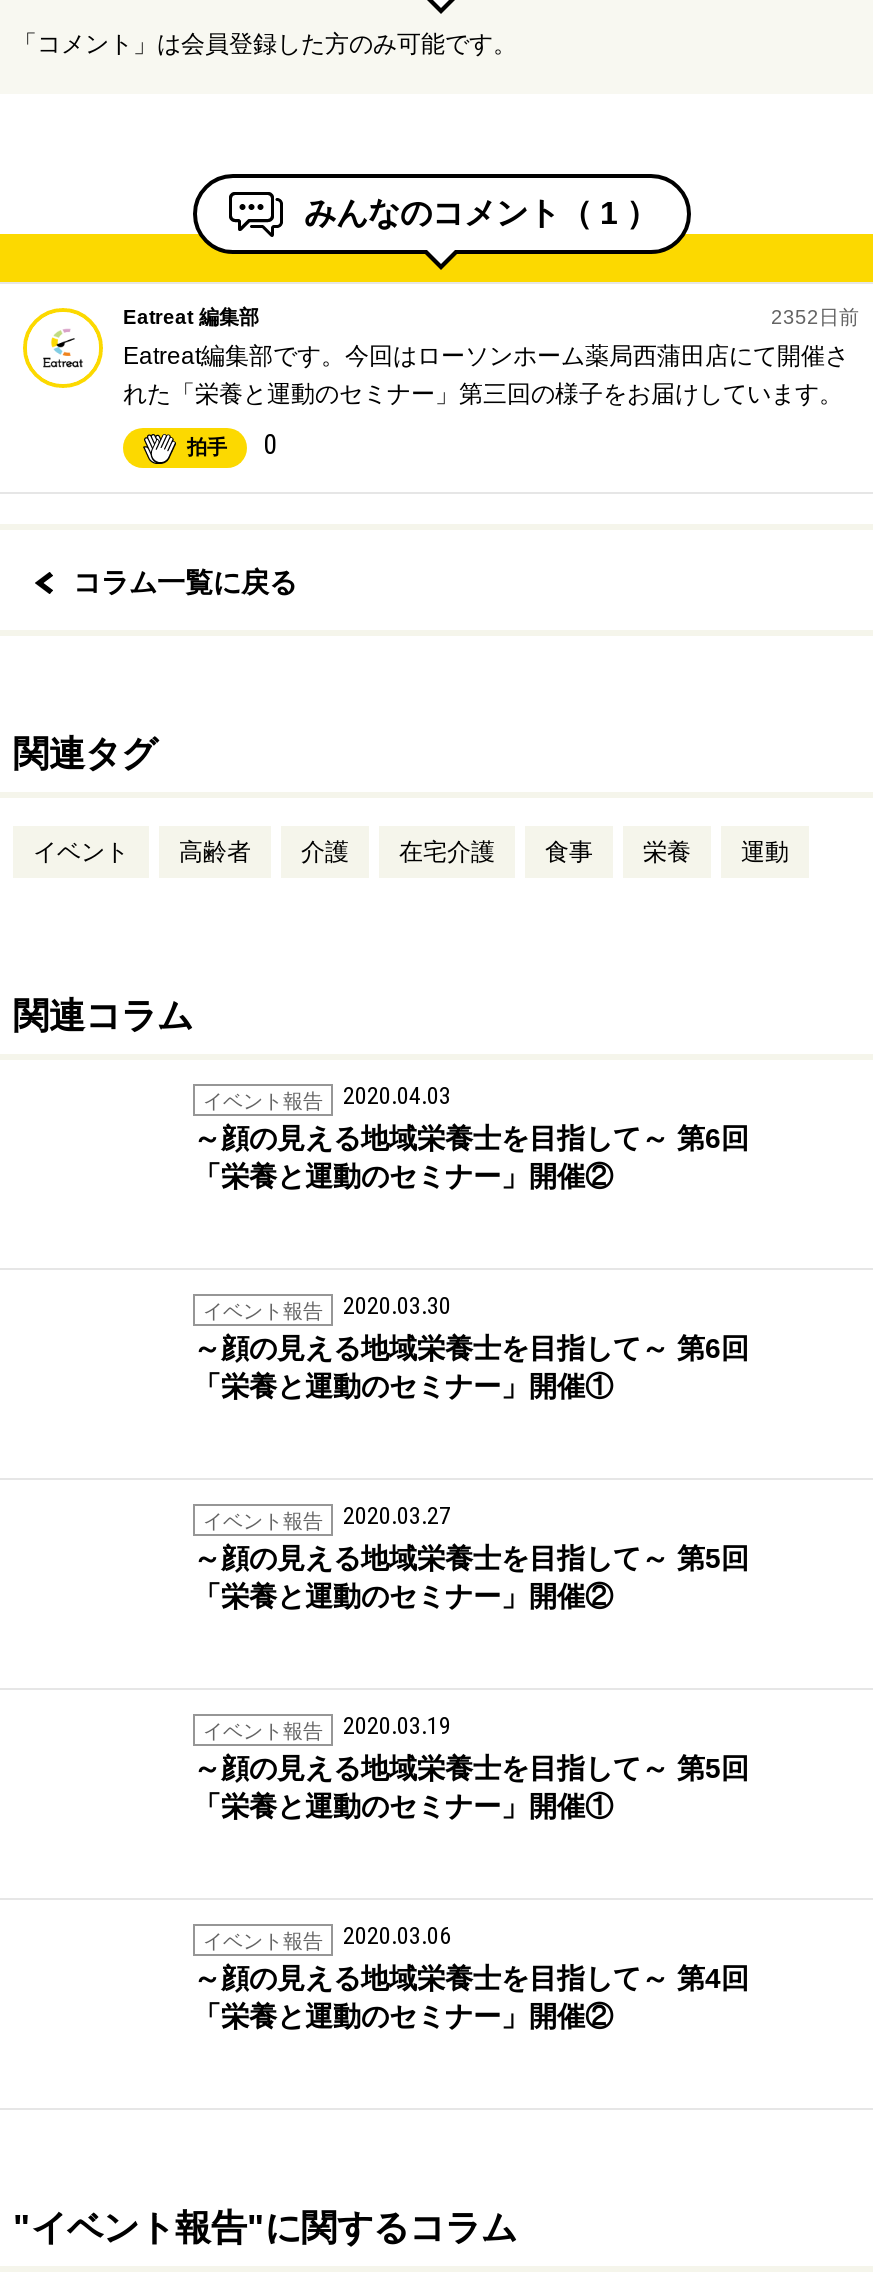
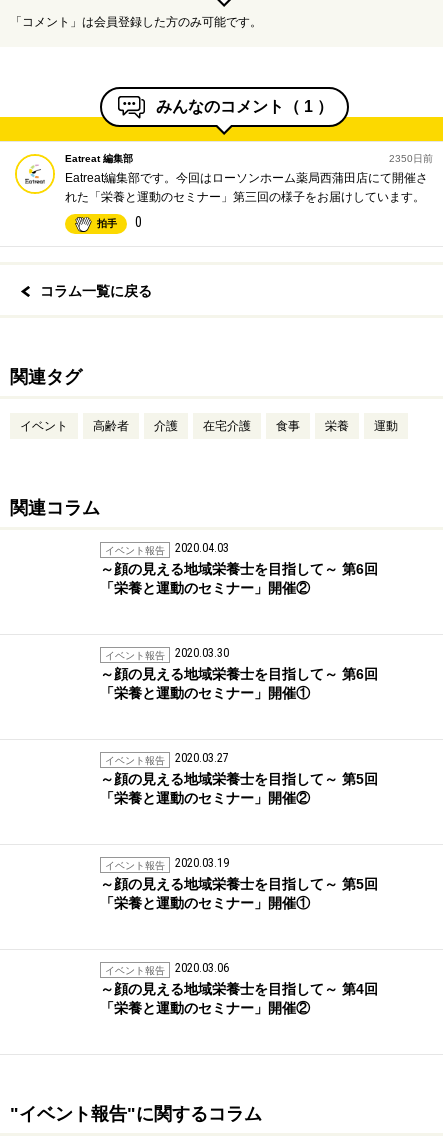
[771,305,859,327] 2352日前 -> [389,153,433,164] 2350日前

